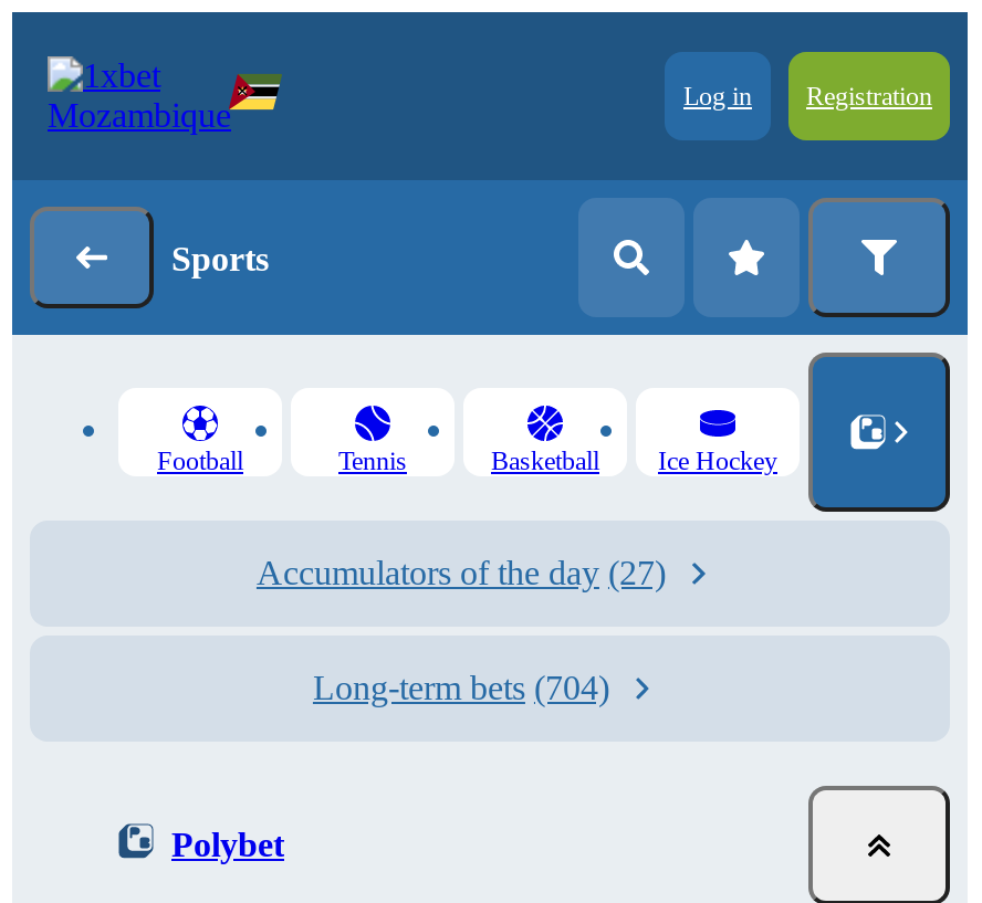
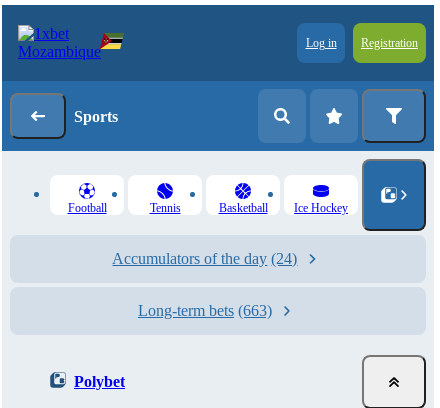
[257,554,666,591] Accumulators of the day (27) -> [112,250,297,267] Accumulators of the day (24)
[313,669,609,706] Long-term bets (704) -> [138,302,272,319] Long-term bets (663)

